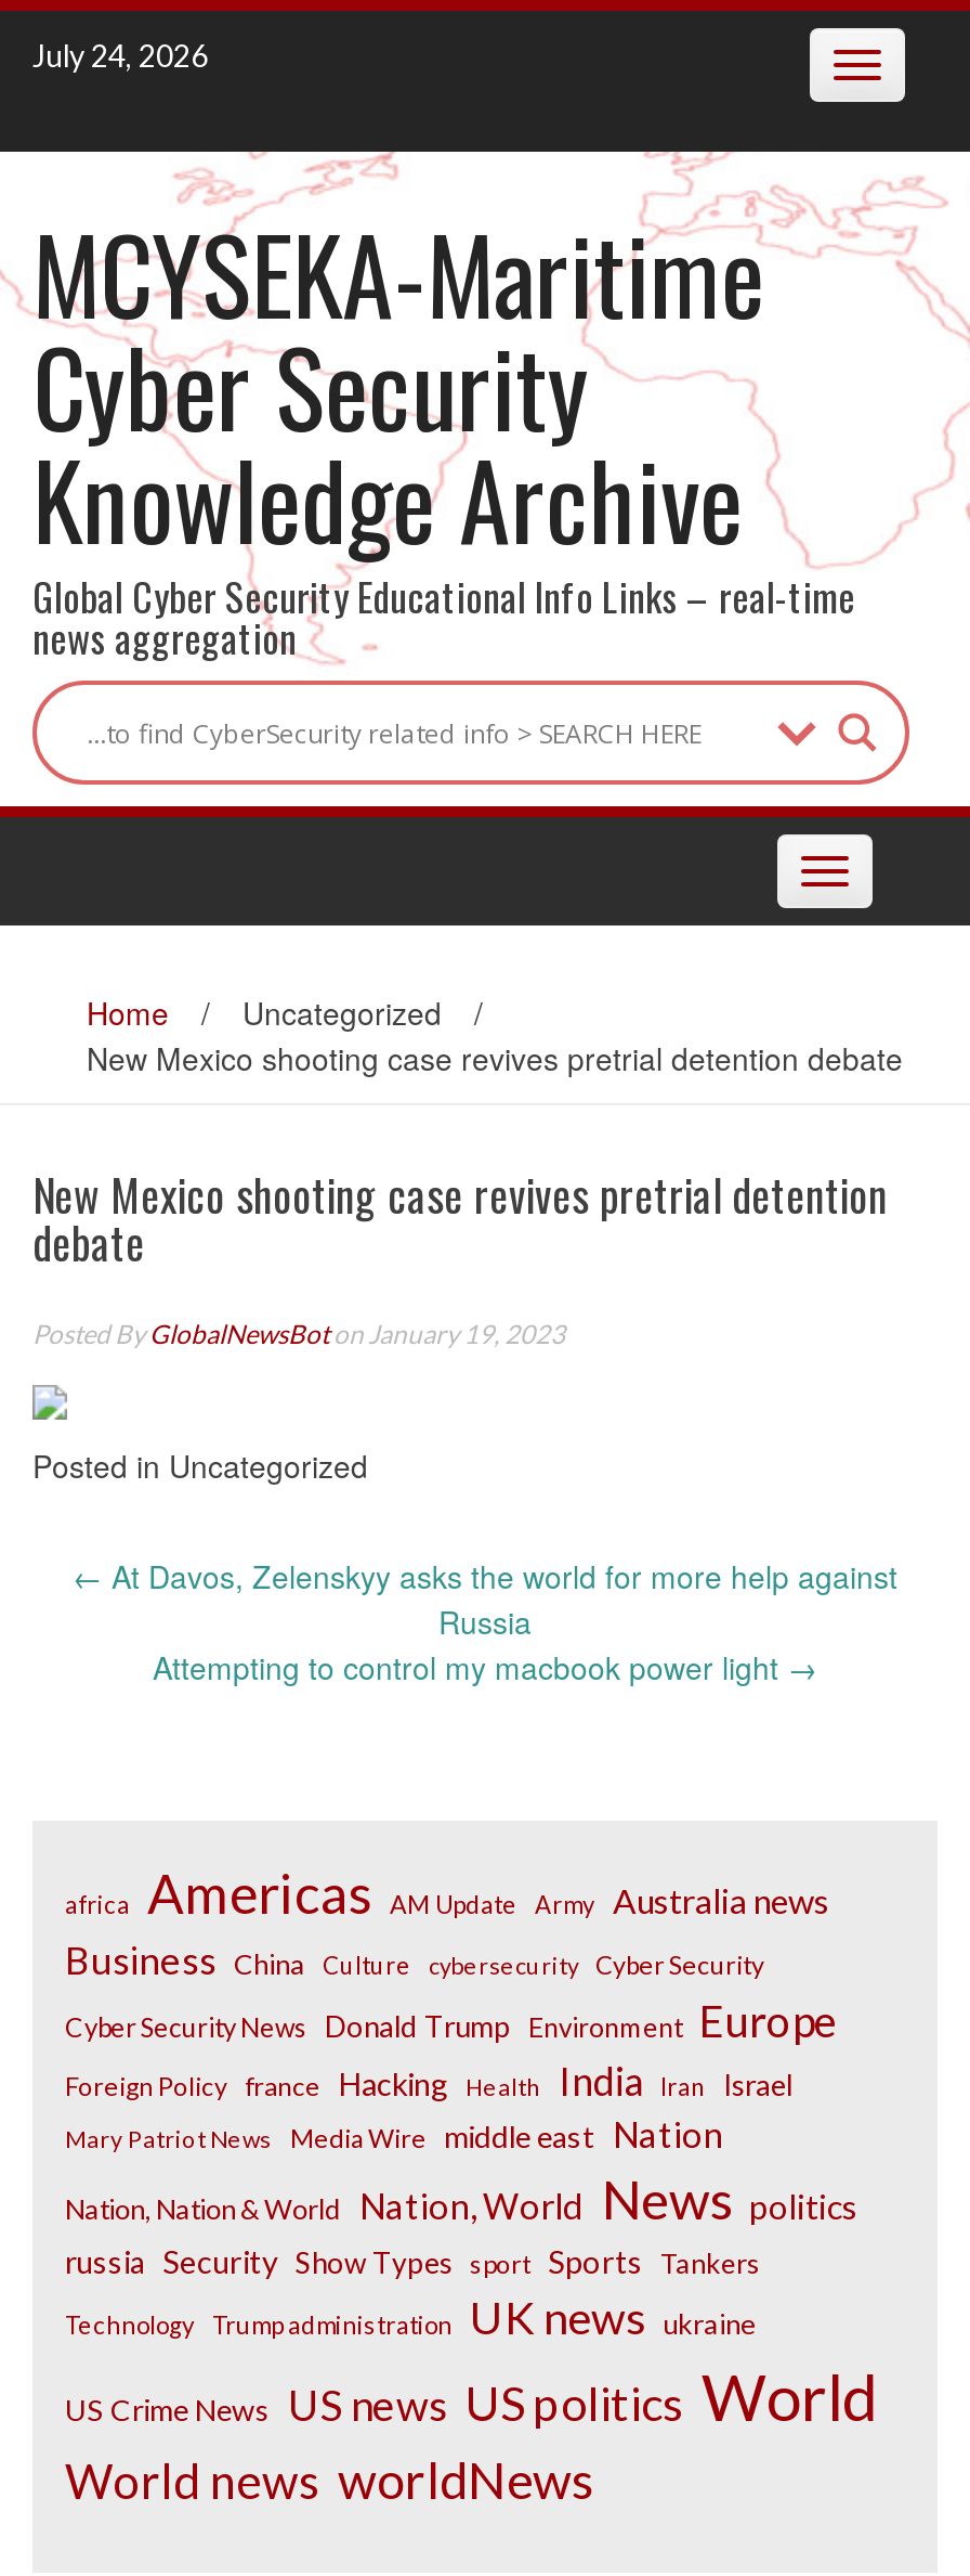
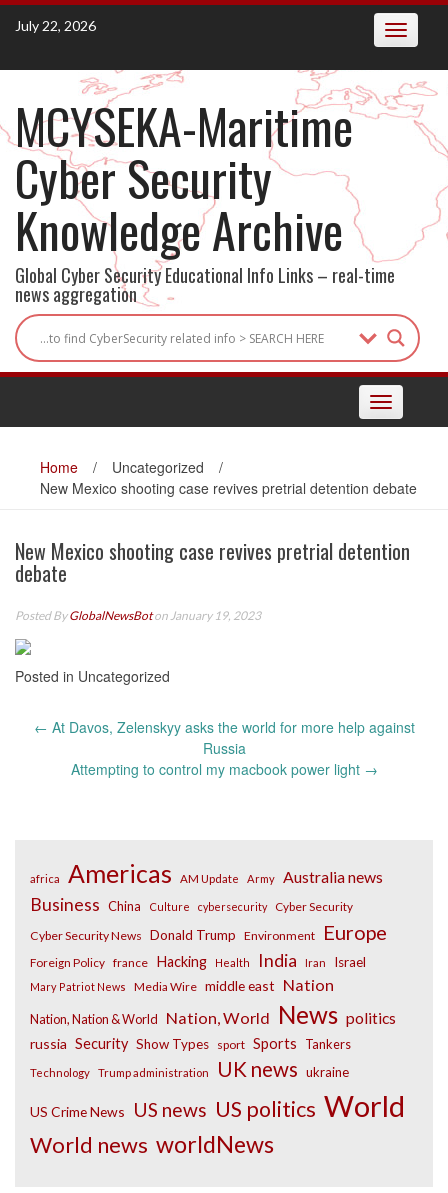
[32,37,208,74] July 24, 2026 -> [15,17,96,34] July 22, 2026

